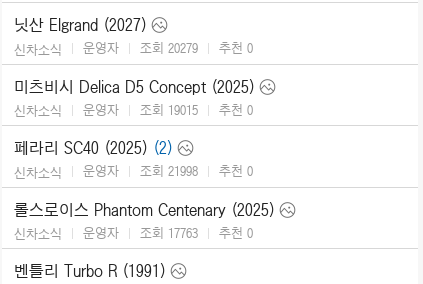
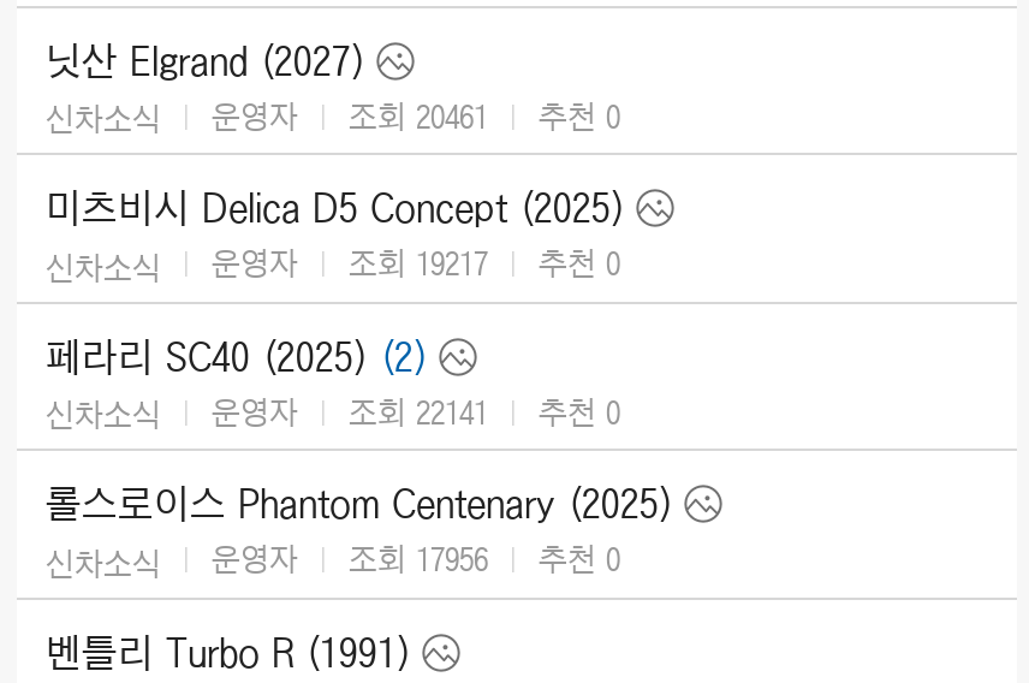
[14,39,253,58] 신차소식 운영자 조회 20279 추천 0 -> [46,95,620,139] 신차소식 운영자 조회 20461 추천 0
[14,101,253,119] 신차소식 운영자 조회 19015 추천 0 -> [46,242,620,287] 신차소식 운영자 조회 19217 추천 0
[14,162,253,181] 신차소식 운영자 조회 21998 추천 0 -> [46,390,620,435] 신차소식 운영자 조회 22141 추천 0
[14,224,253,242] 신차소식 운영자 조회 17763 추천 0 -> [46,538,620,582] 신차소식 운영자 조회 17956 추천 0

